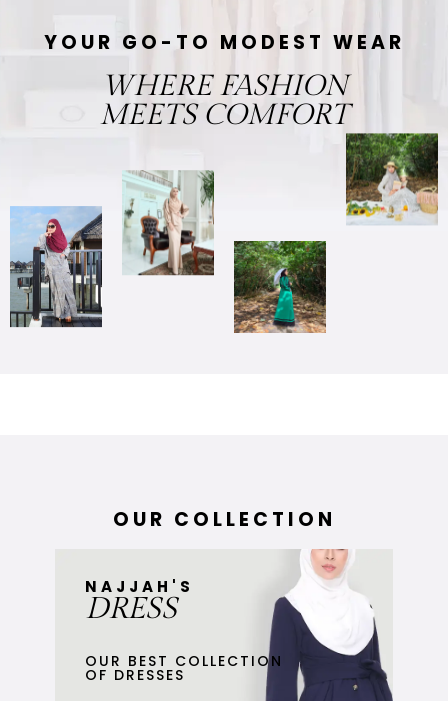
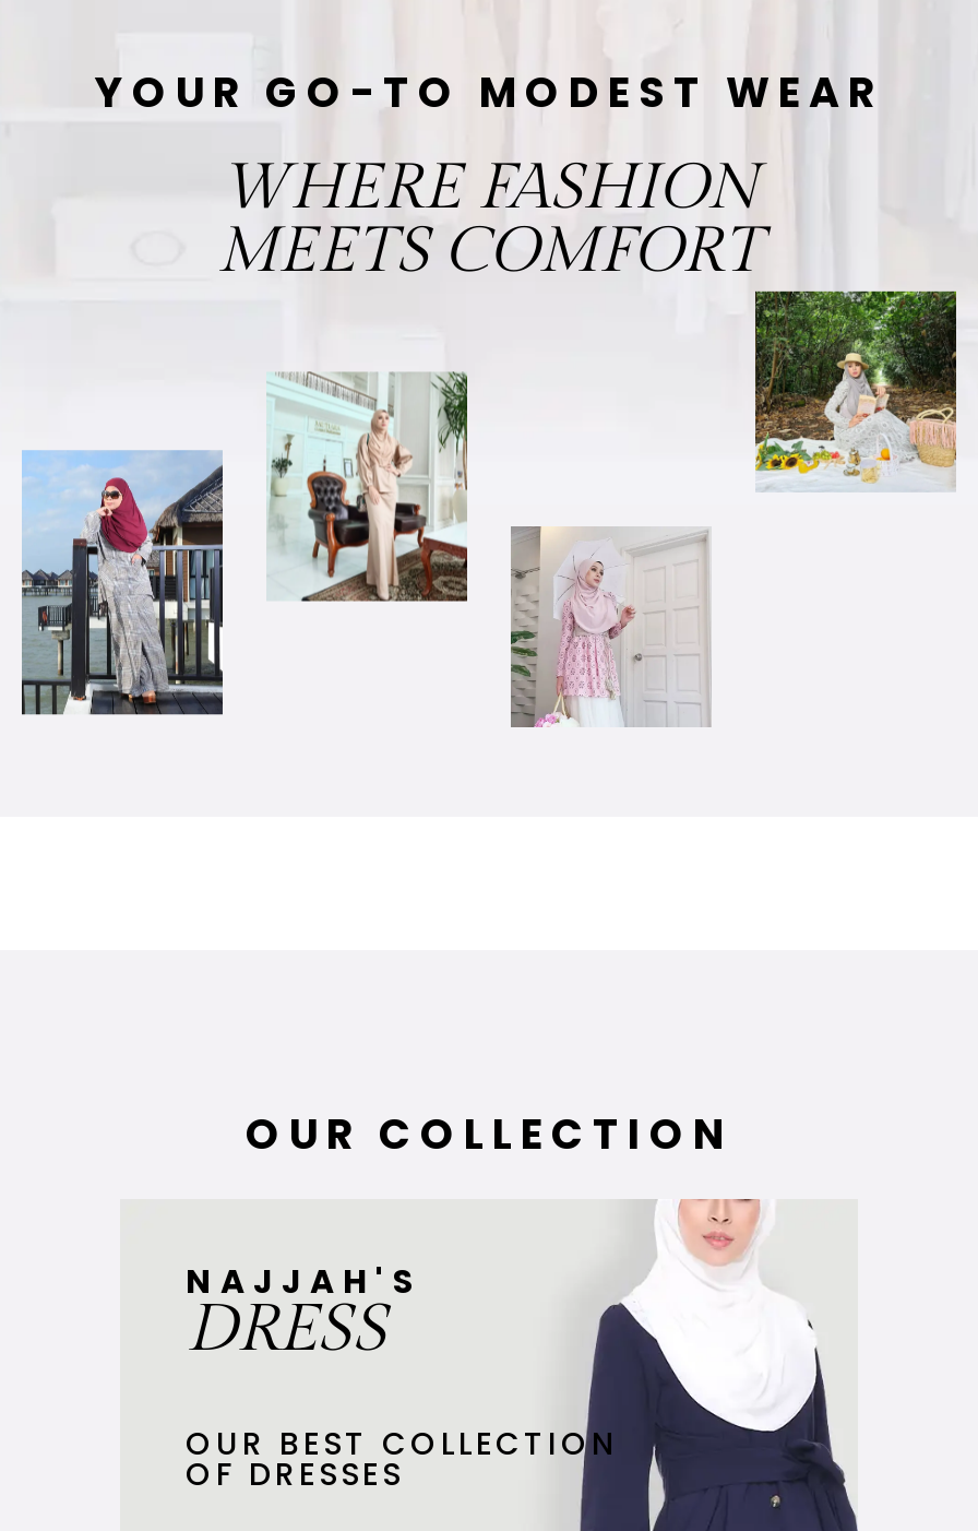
[234,240,327,334] [image] -> [511,526,712,727] [image]

